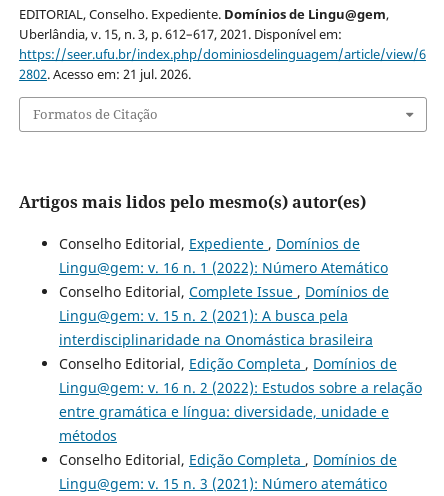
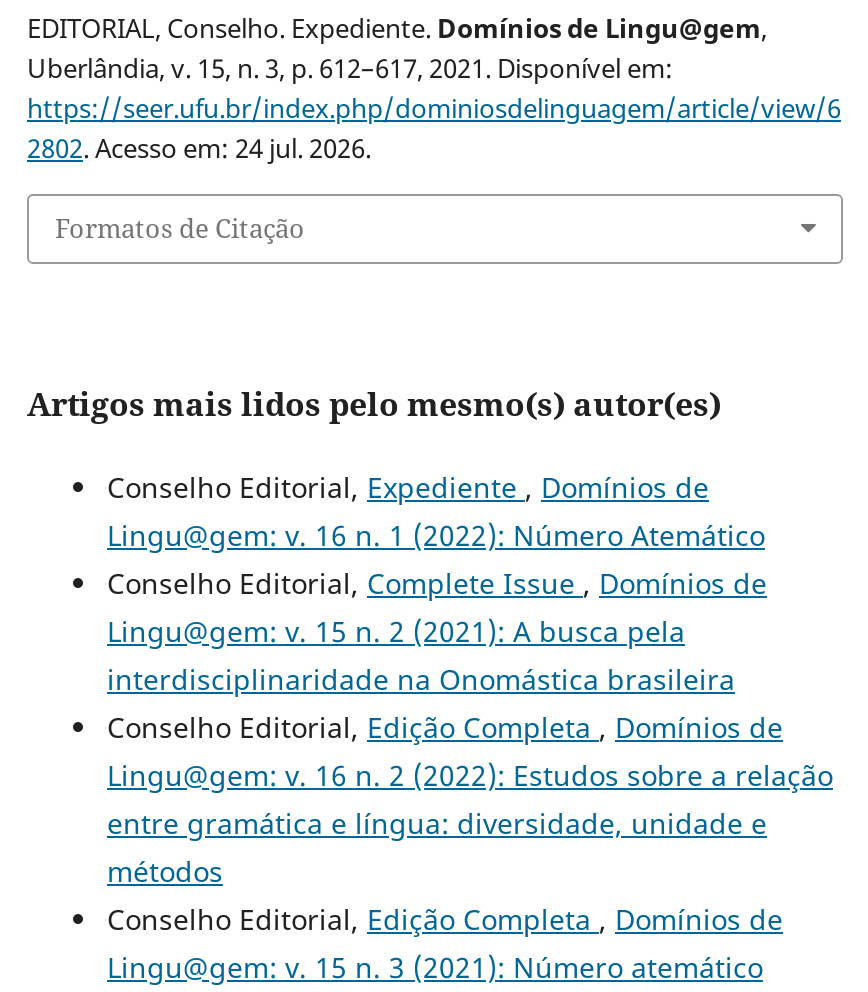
[19,65,191,83] 2802. Acesso em: 21 jul. 2026. -> [27,130,371,166] 2802. Acesso em: 24 jul. 2026.

